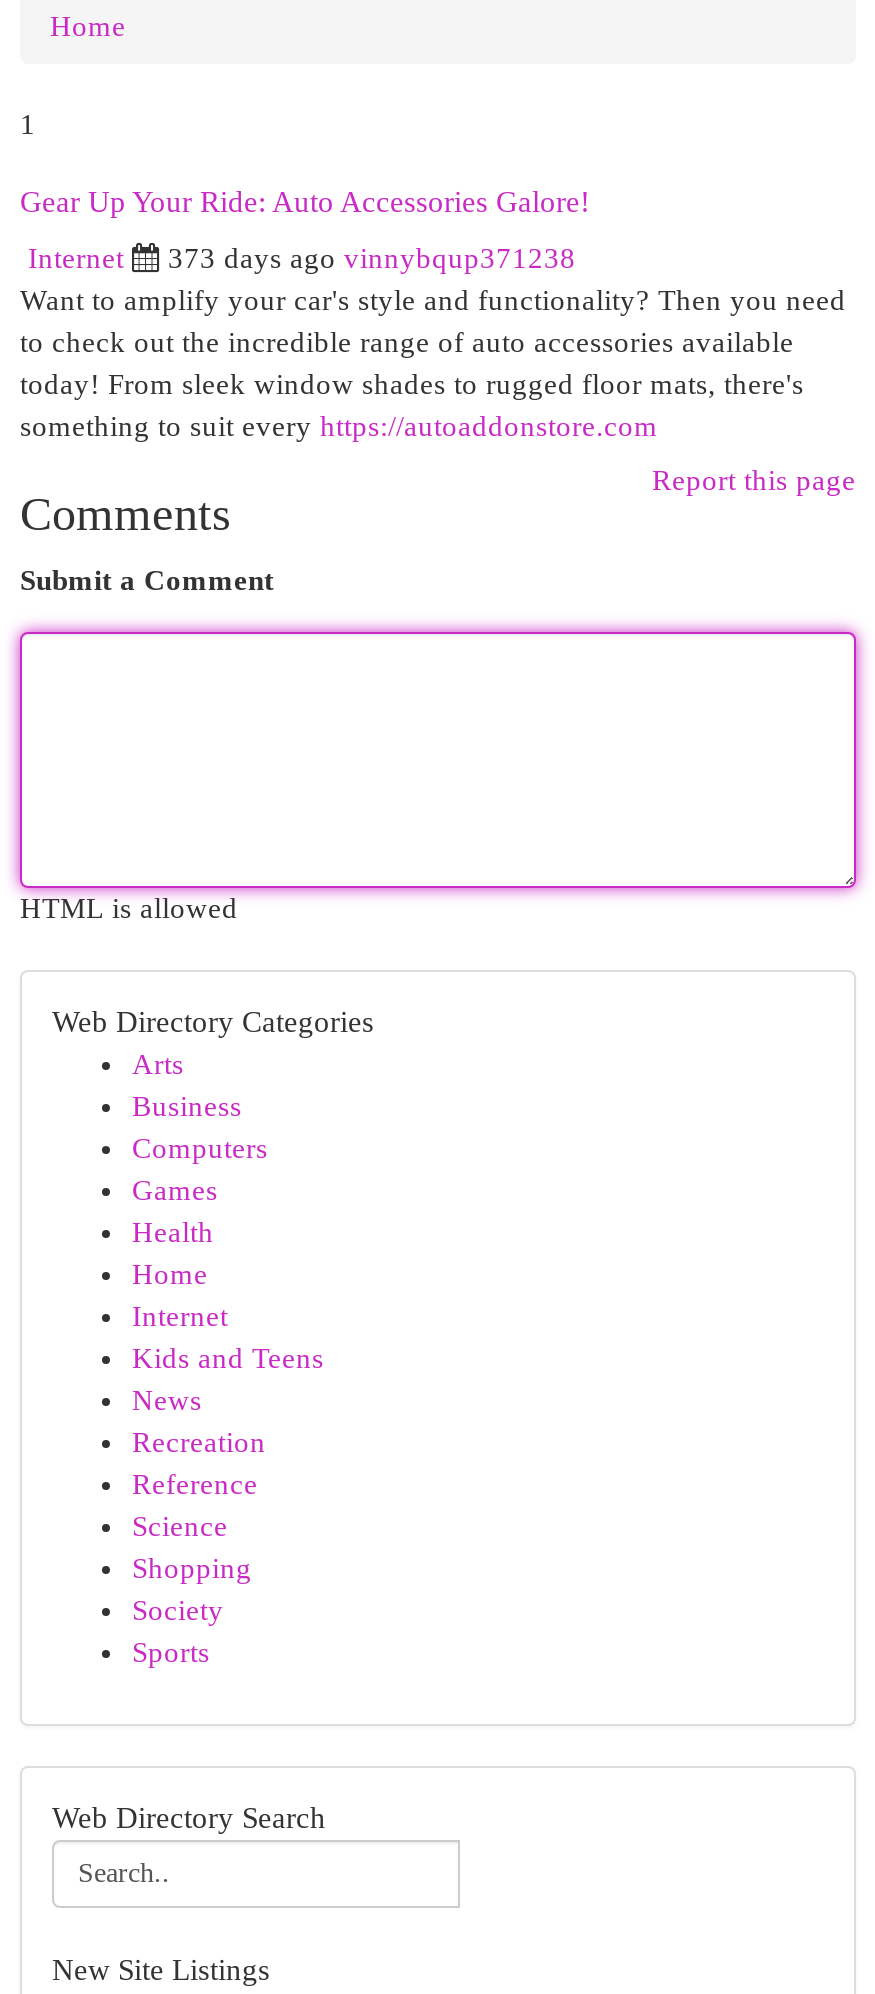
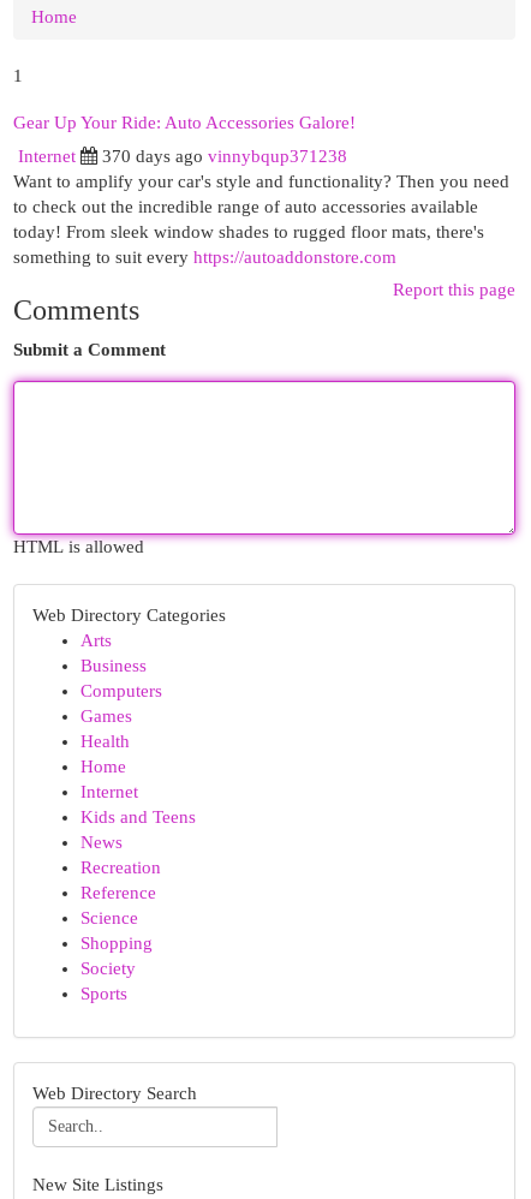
[168,242,576,274] 373 days ago vinnybqup371238 -> [102,147,347,166] 370 days ago vinnybqup371238

